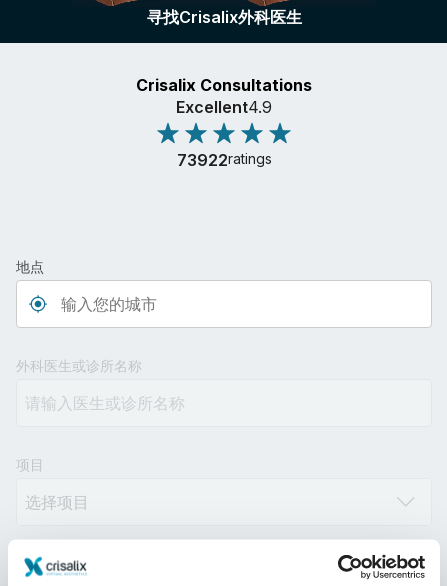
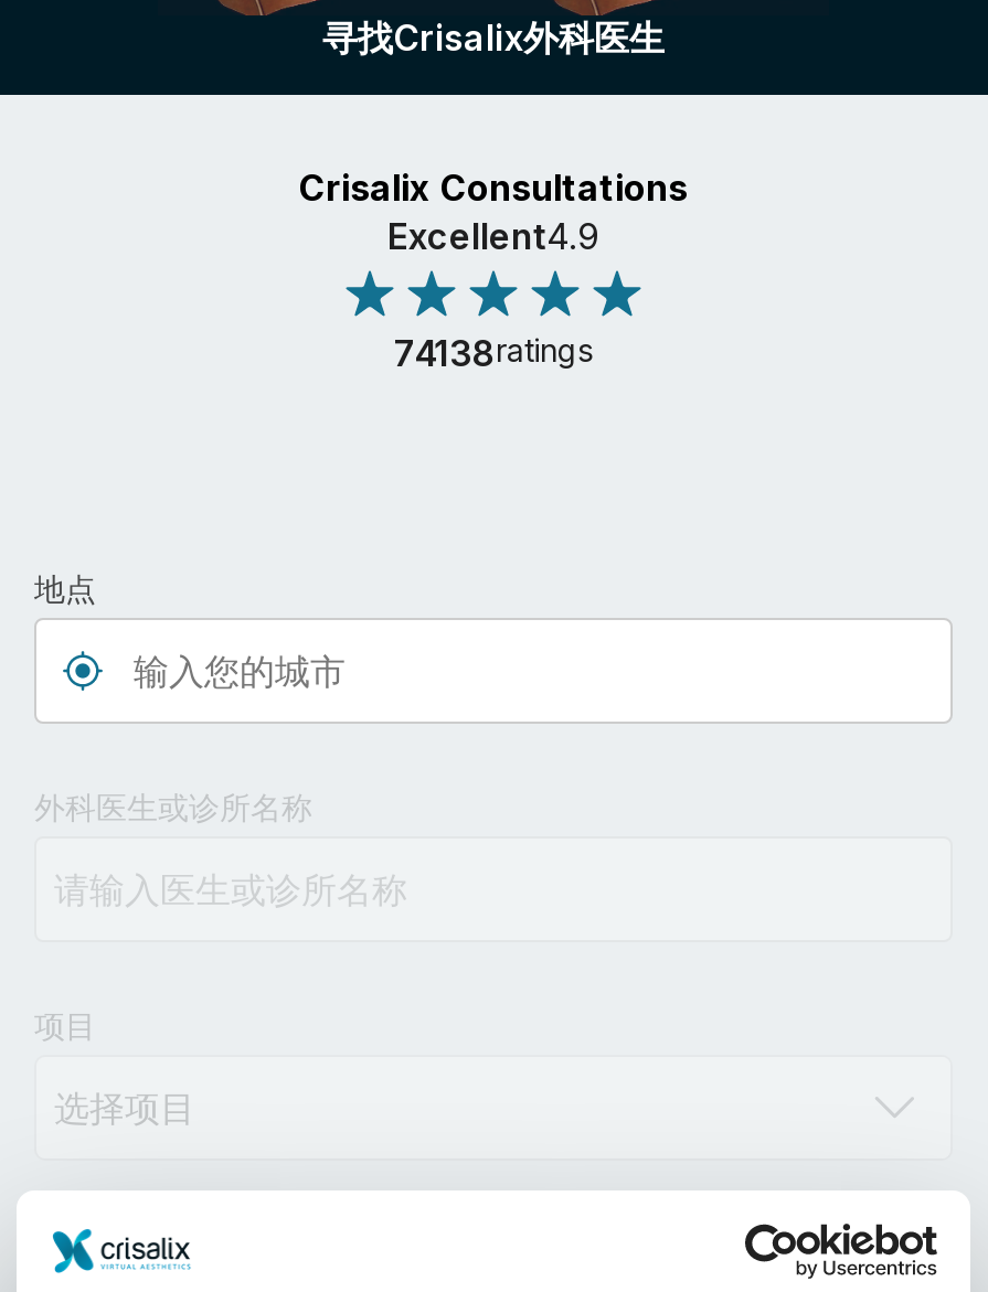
[176,150,271,170] 73922ratings -> [394,331,593,375] 74138ratings

